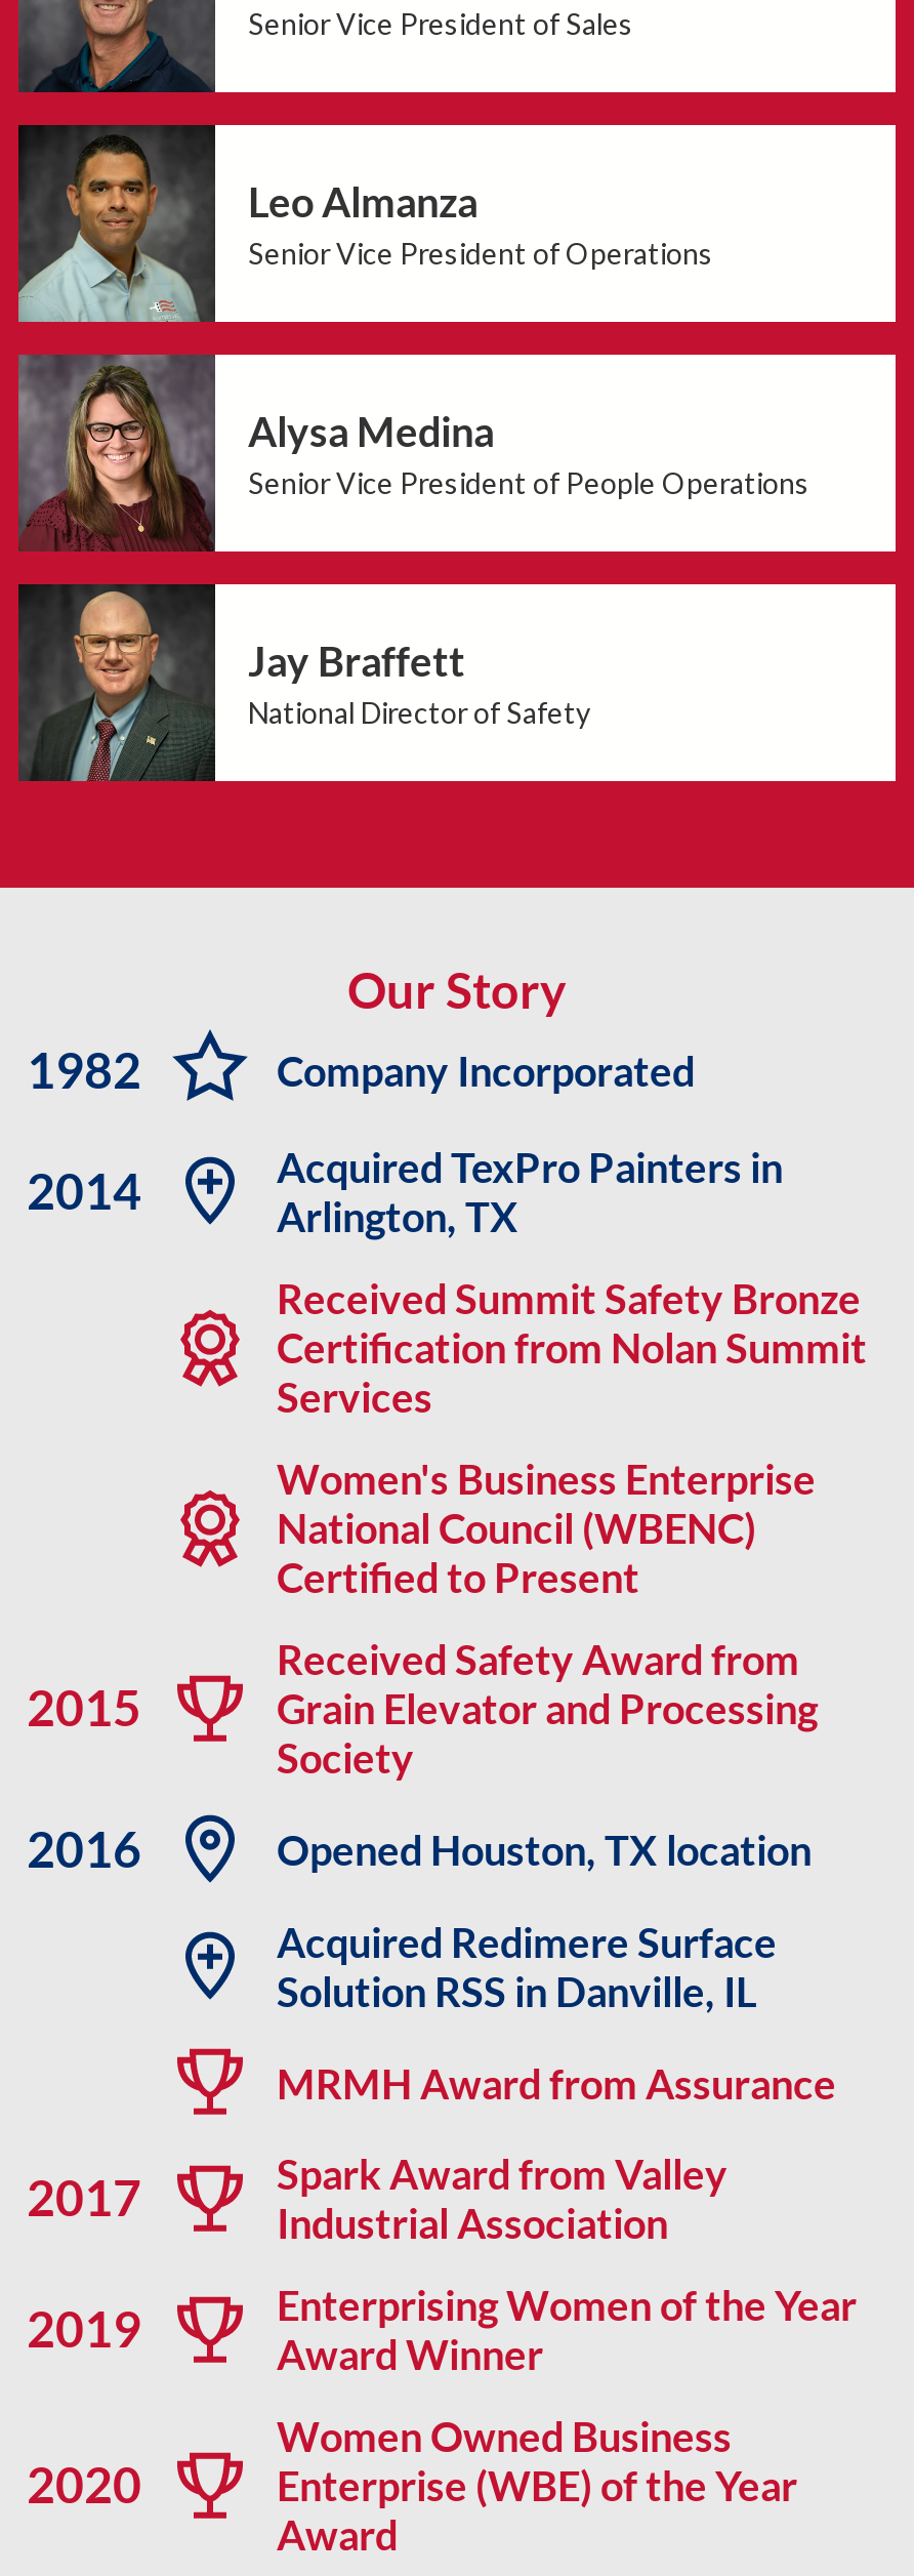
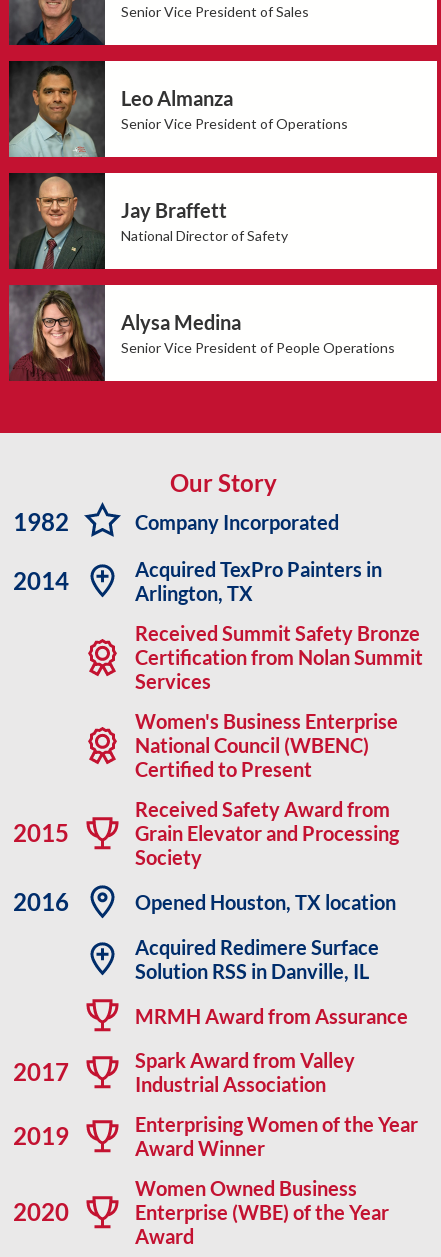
moved [18,355,809,554] -> [9,284,395,382]: [image] | Alysa Medina | Senior Vice President of People Operations
moved [18,582,590,783] -> [9,172,288,270]: [image] | Jay Braffett | National Director of Safety

